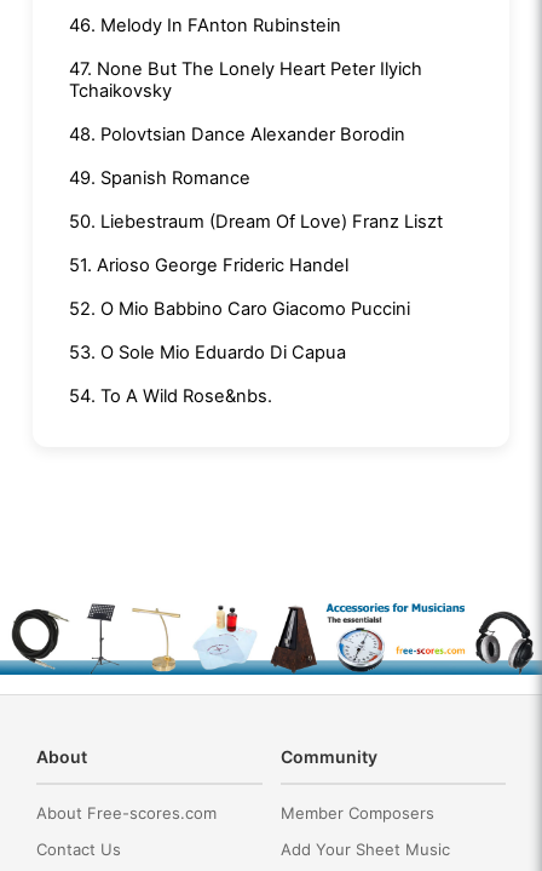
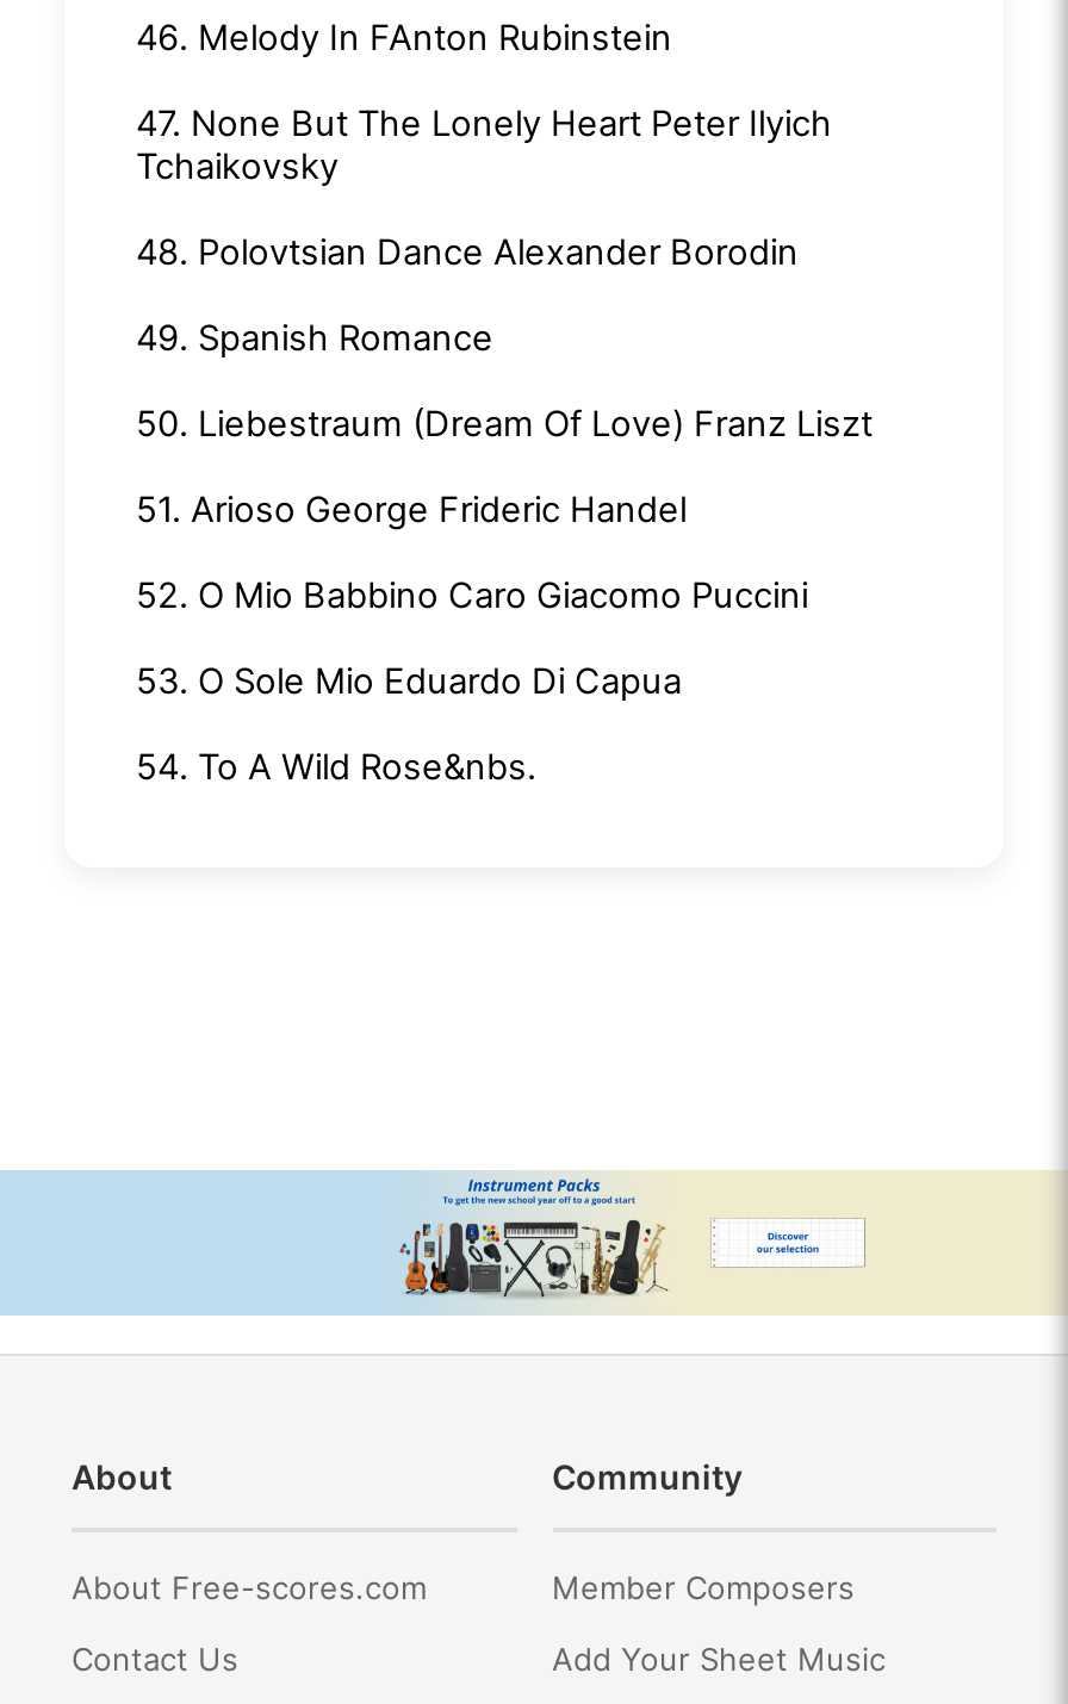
[4,602,538,676] [image] -> [7,1168,1061,1316] [image]

